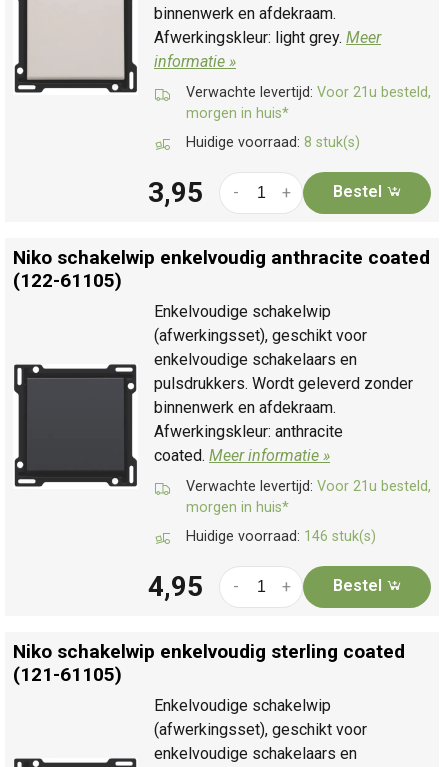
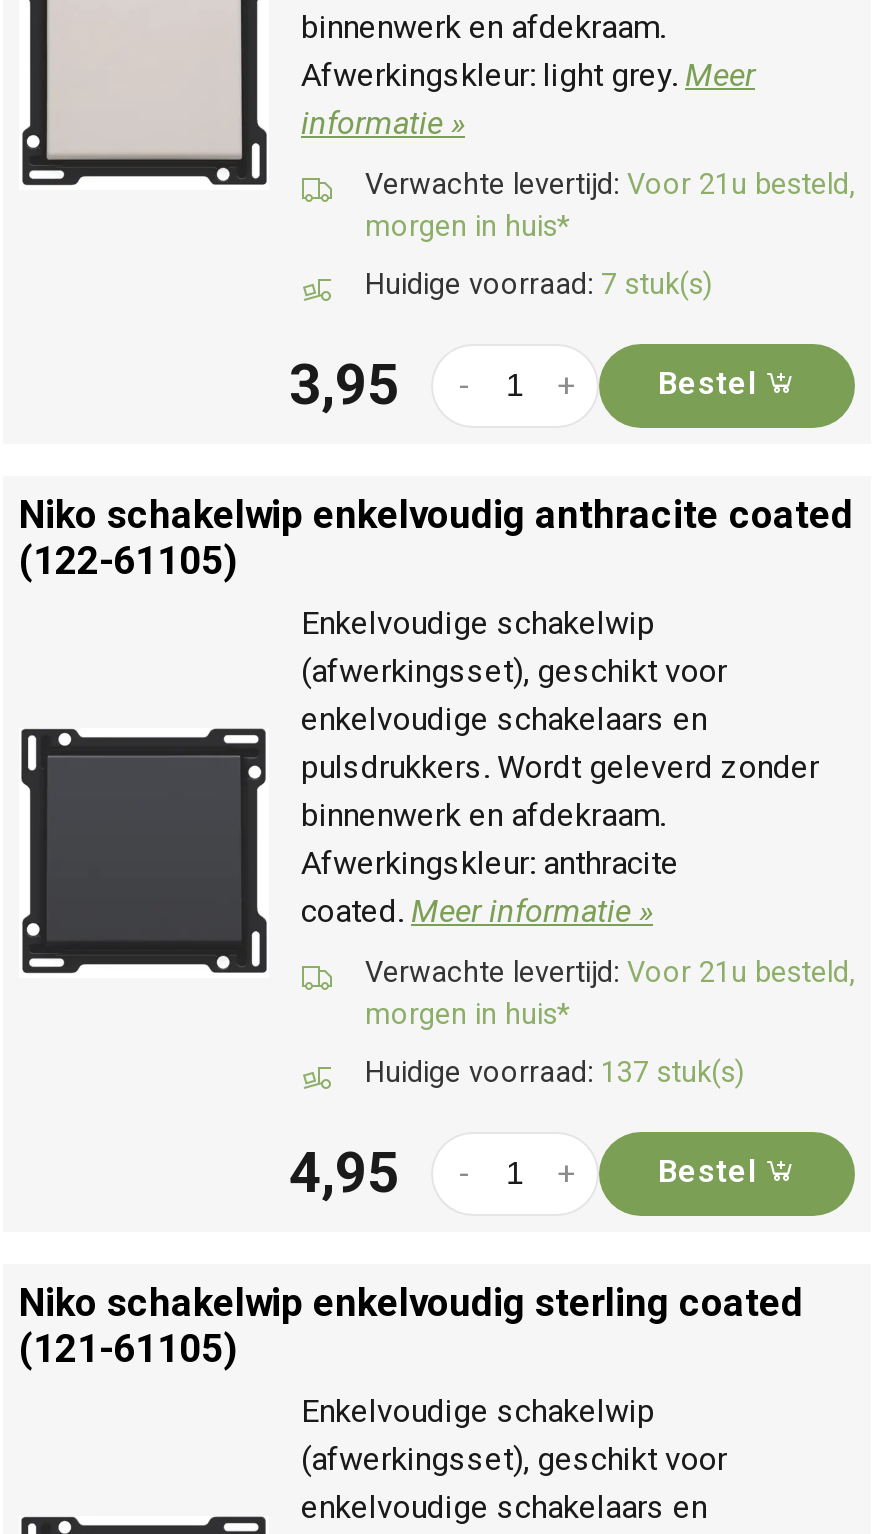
[186,134,360,151] Huidige voorraad: 8 stuk(s) -> [365,268,713,302] Huidige voorraad: 7 stuk(s)
[186,528,376,545] Huidige voorraad: 146 stuk(s) -> [365,1056,745,1090] Huidige voorraad: 137 stuk(s)

